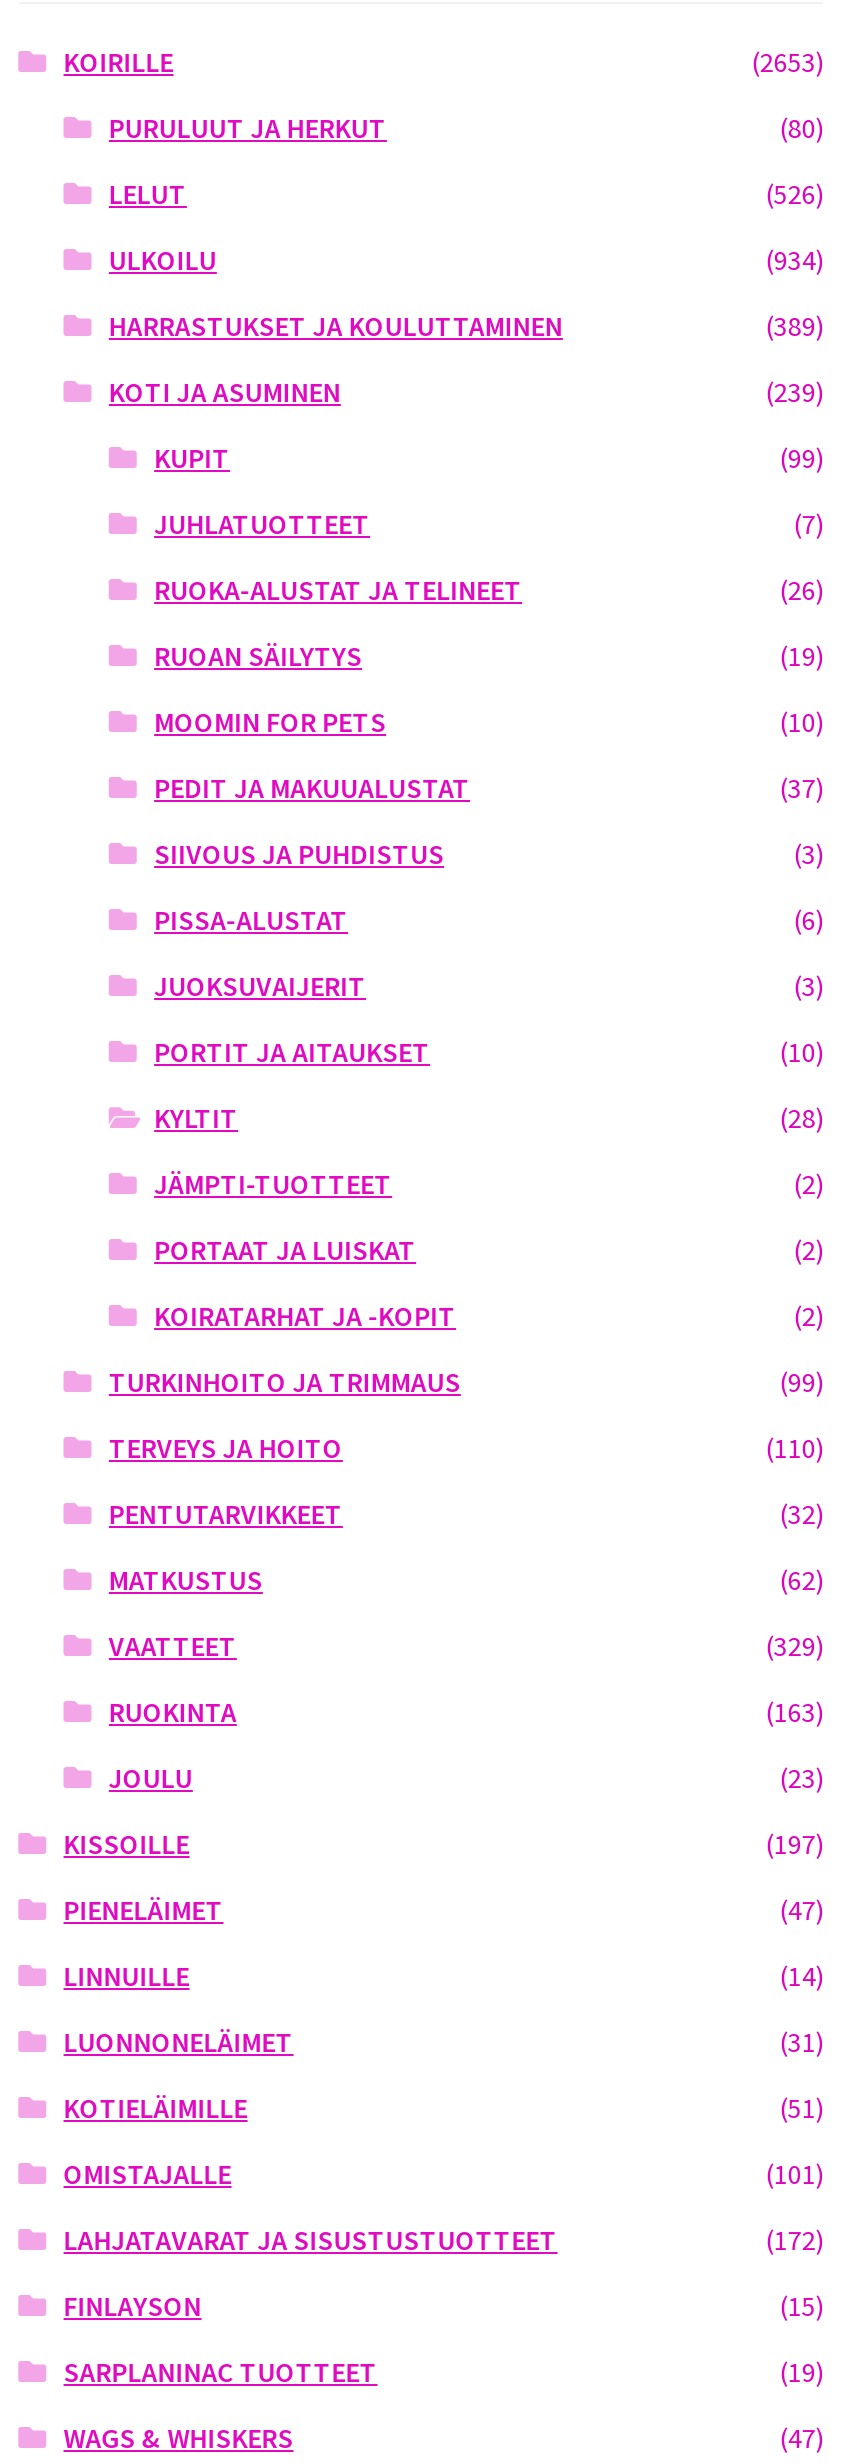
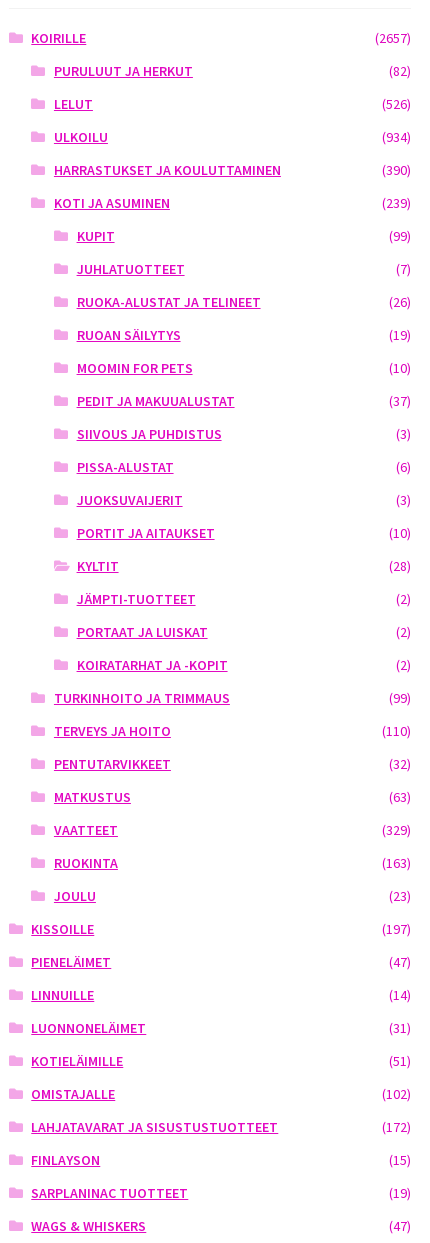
[752,43,824,79] (2653) -> [375,29,411,47] (2657)
[780,109,824,145] (80) -> [389,62,411,80] (82)
[766,307,824,343] (389) -> [382,161,411,179] (390)
[780,1561,824,1597] (62) -> [389,788,411,806] (63)
[766,2155,824,2191] (101) -> [382,1085,411,1103] (102)

